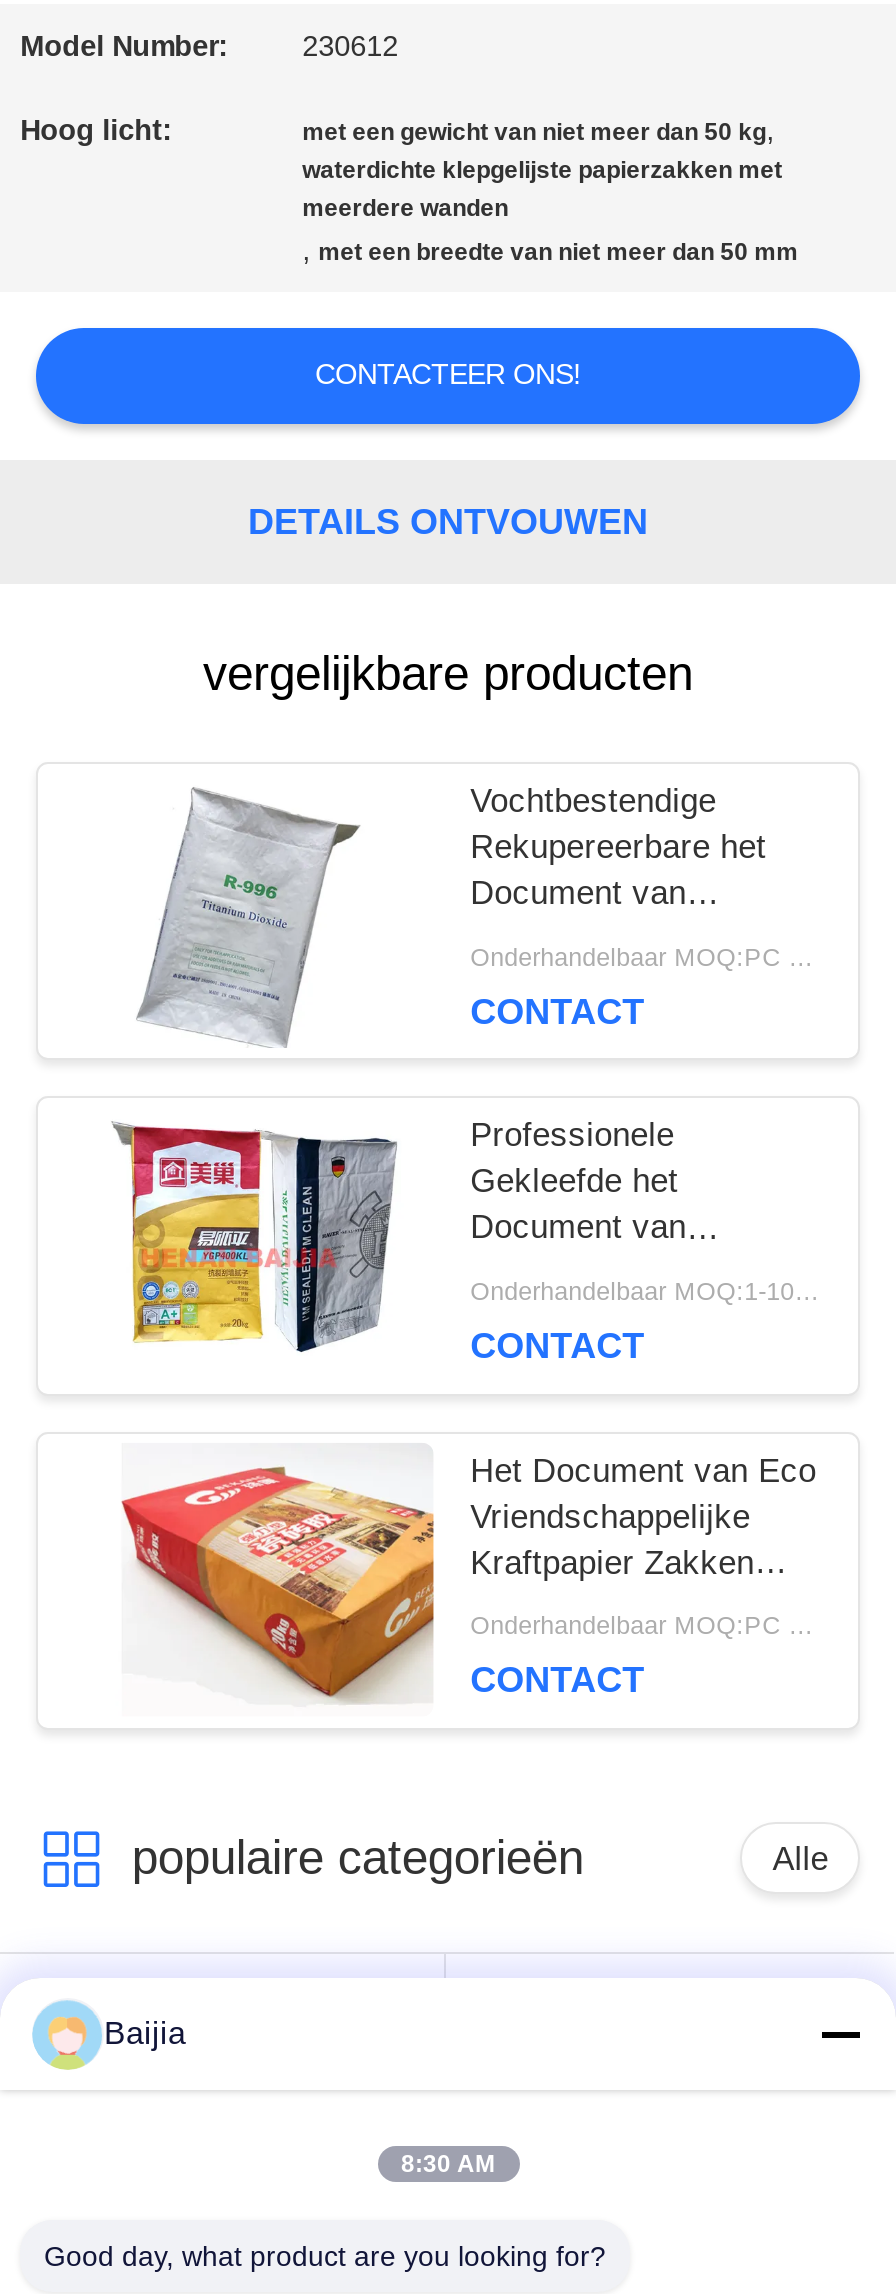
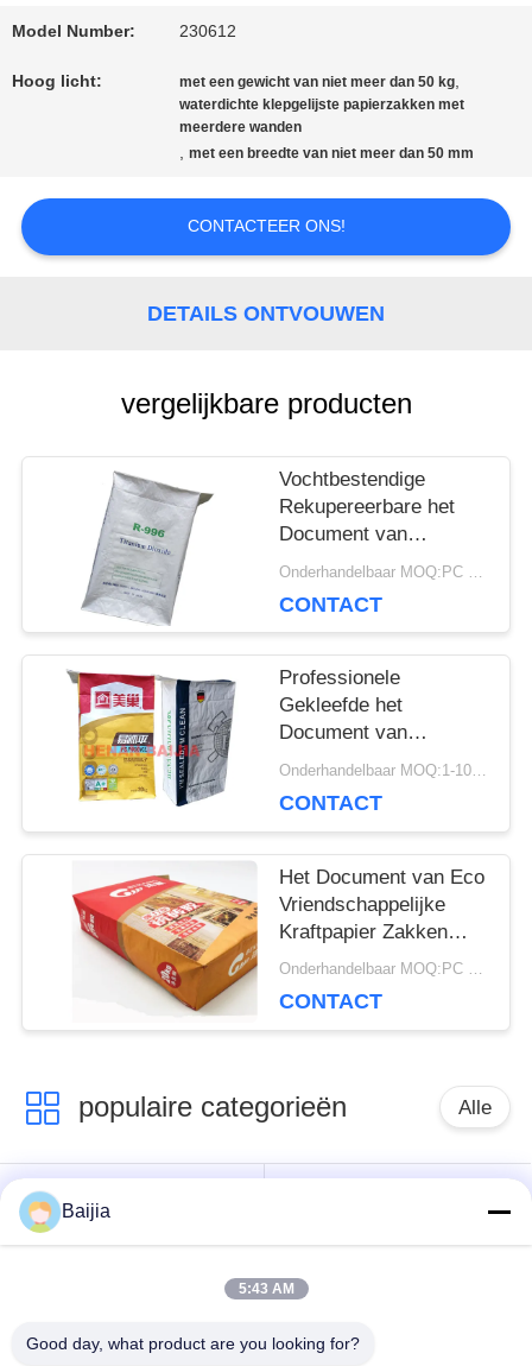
[401,2150,495,2178] 8:30 AM -> [238,1280,294,1297] 5:43 AM

